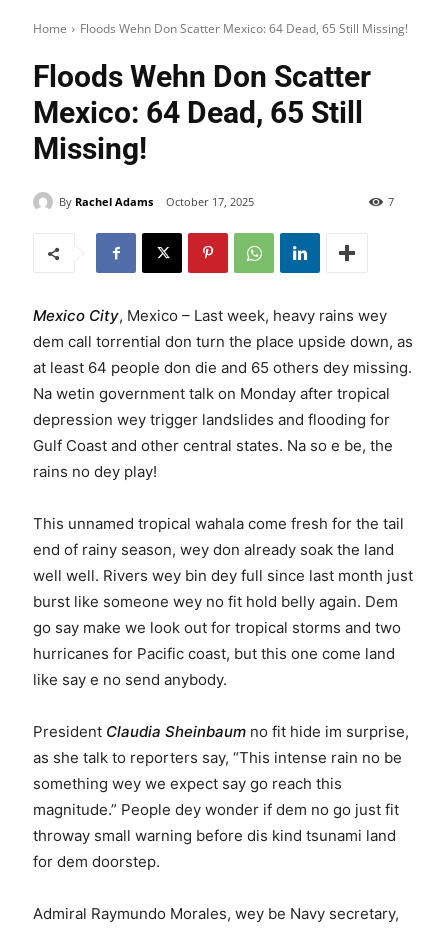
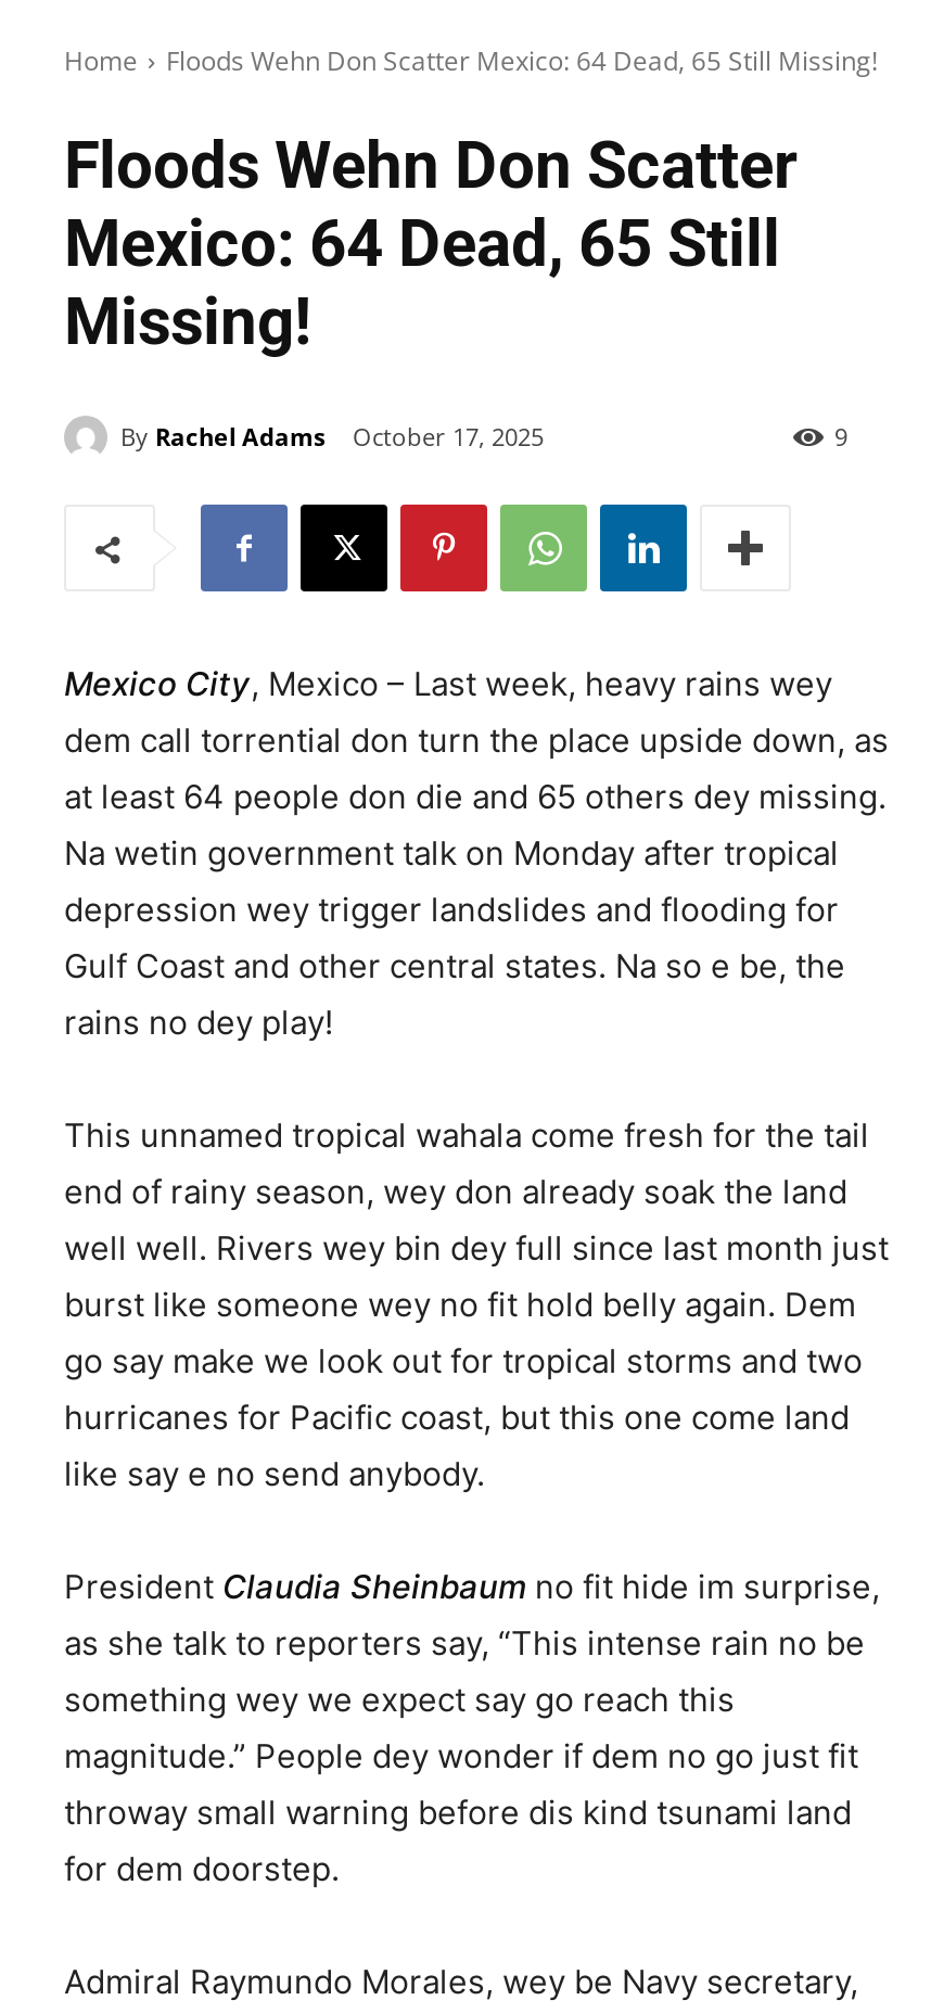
[388,194,394,209] 7 -> [834,420,847,453] 9

